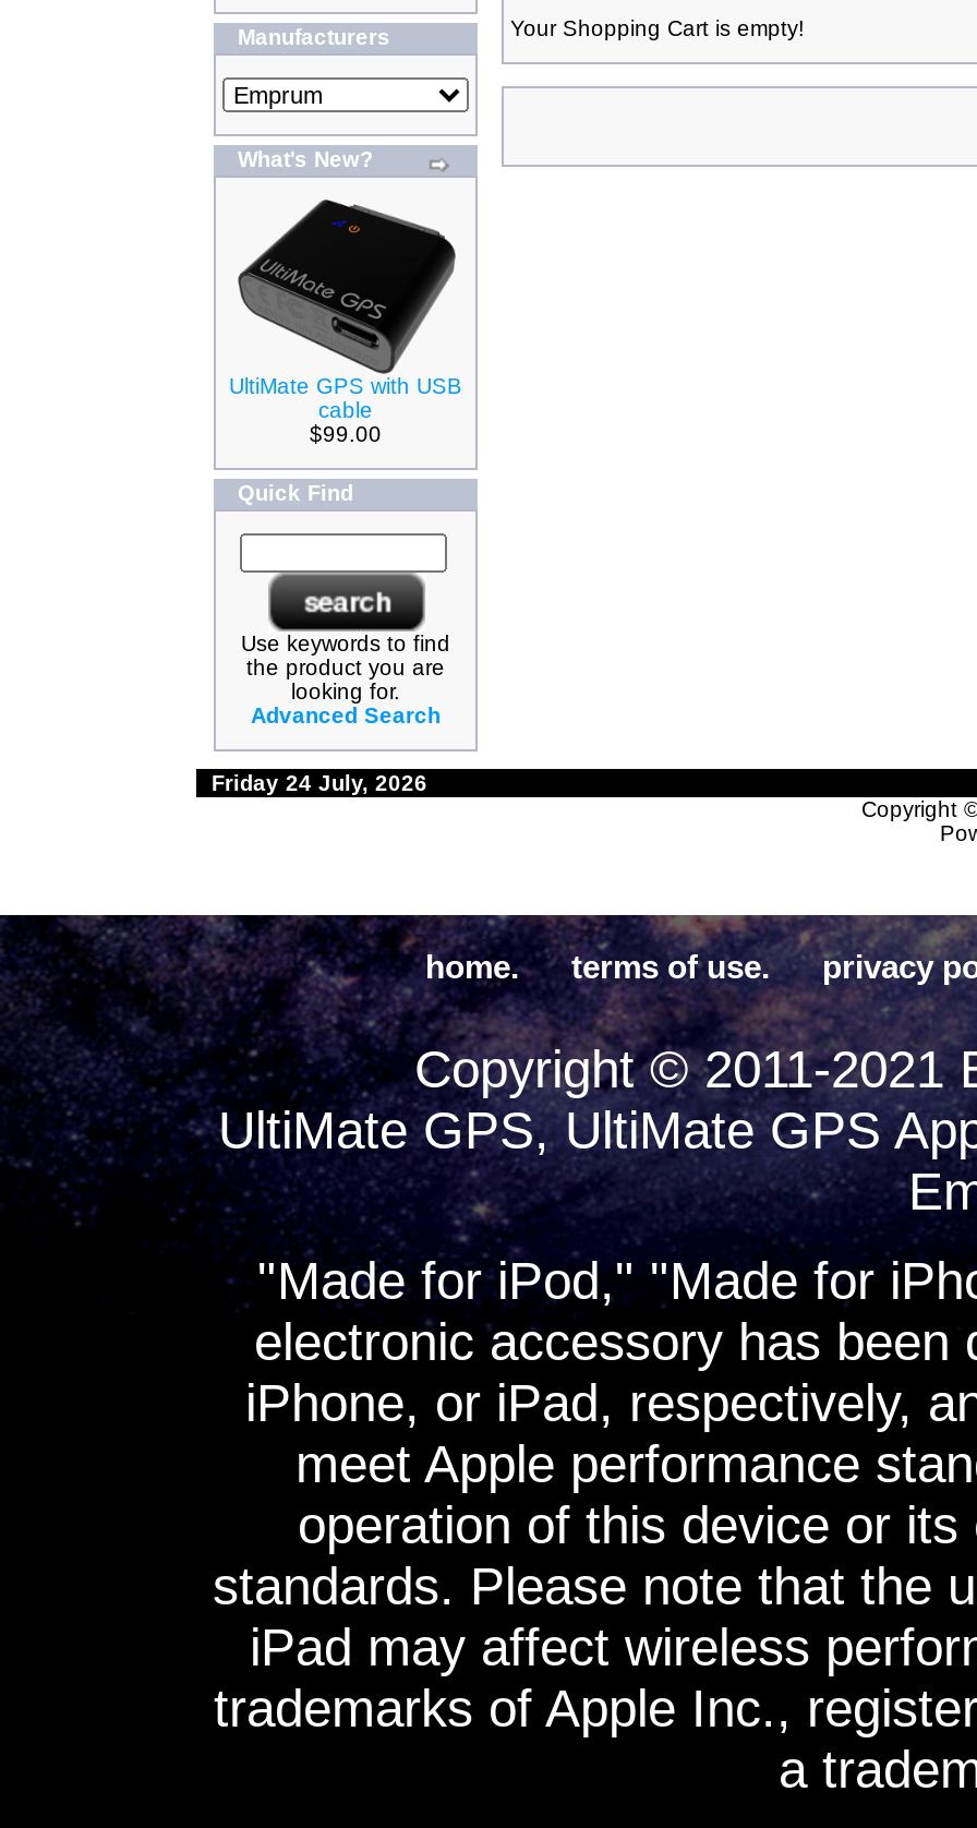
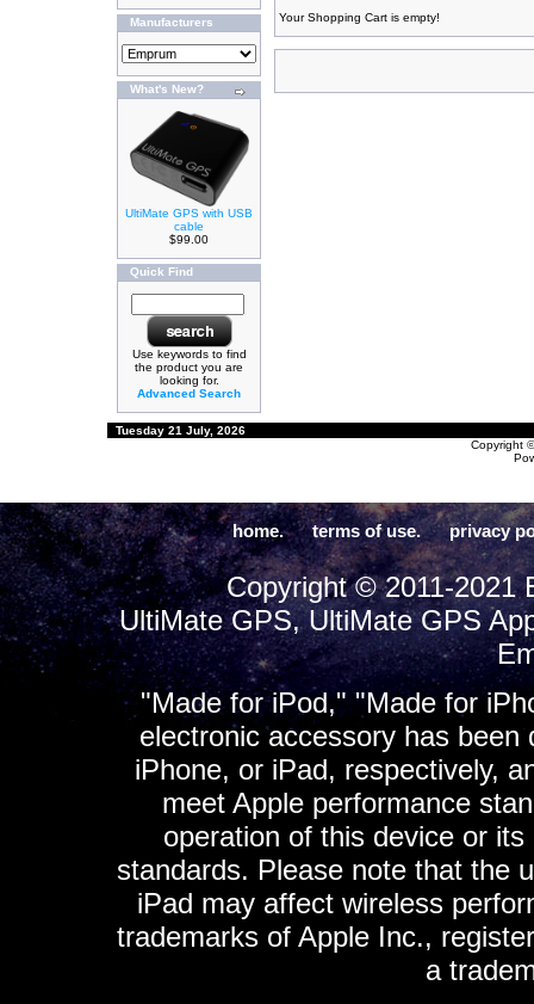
[198,771,441,795] Friday 24 July, 2026 -> [108,424,253,437] Tuesday 21 July, 2026

